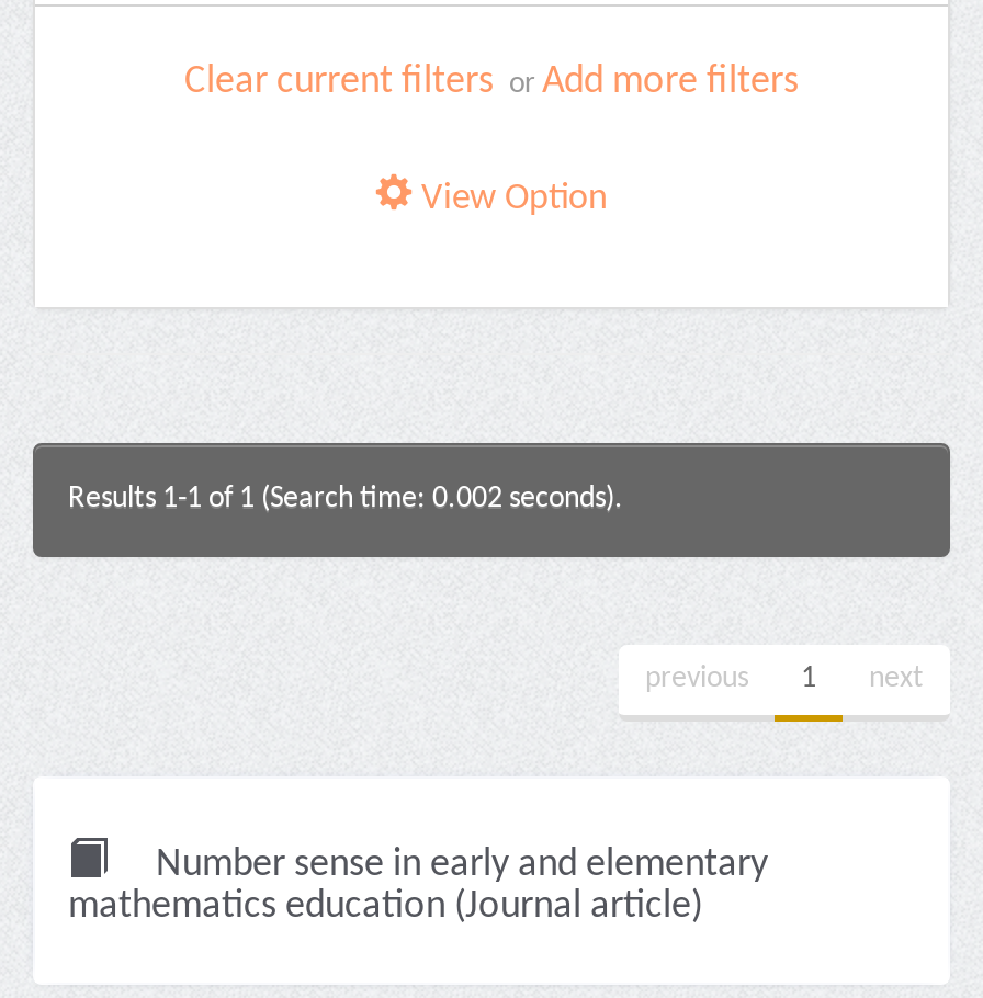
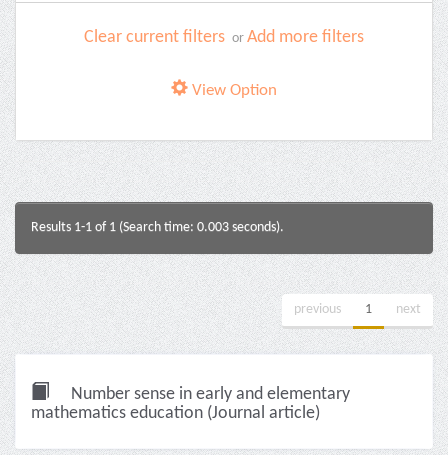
[68,483,623,515] Results 1-1 of 1 (Search time: 0.002 seconds). -> [31,220,284,235] Results 1-1 of 1 (Search time: 0.003 seconds).

